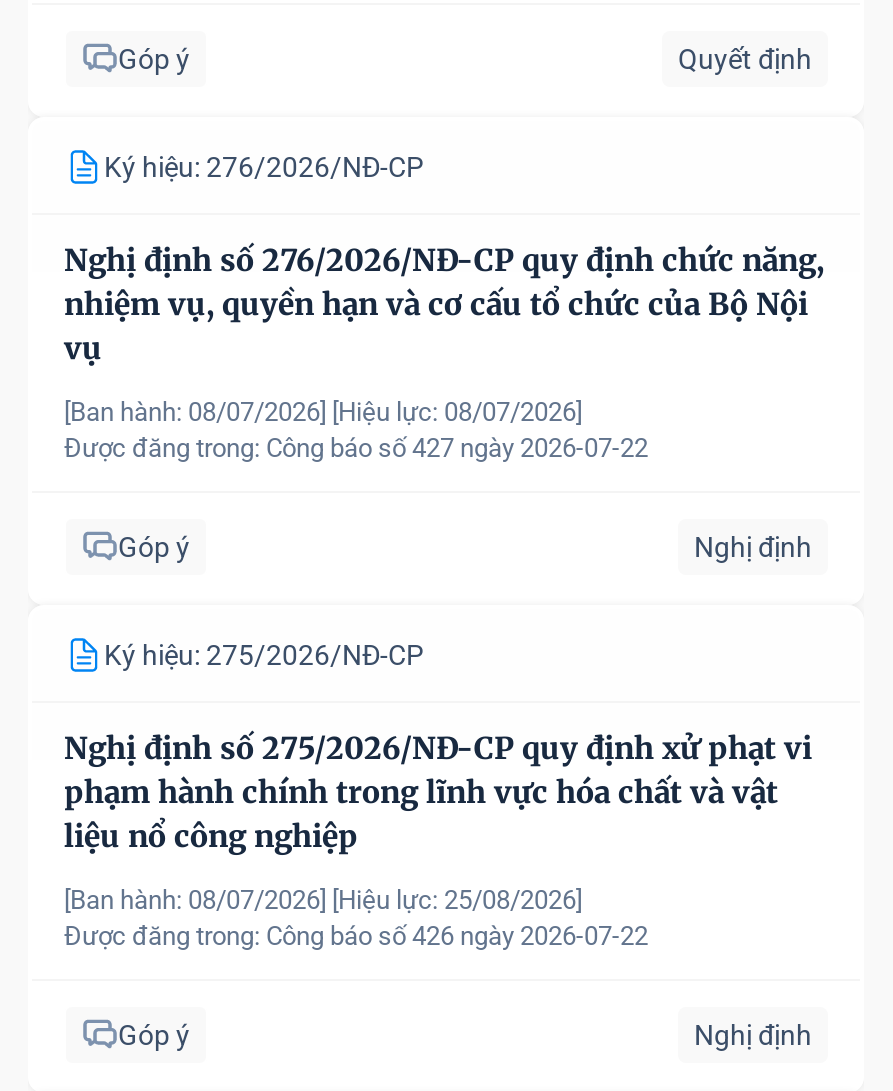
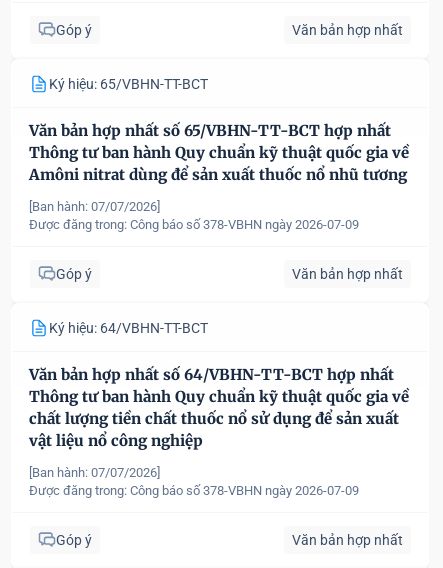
[678,44,812,76] Quyết định -> [292,22,403,38] Văn bản hợp nhất
[104,152,424,184] Ký hiệu: 276/2026/NĐ-CP -> [49,76,208,92] Ký hiệu: 65/VBHN-TT-BCT
[64,242,824,368] Nghị định số 276/2026/NĐ-CP quy định chức năng, | nhiệm vụ, quyền hạn và cơ cấu tổ chức của Bộ Nội | vụ -> [29,121,409,184] Văn bản hợp nhất số 65/VBHN-TT-BCT hợp nhất | Thông tư ban hành Quy chuẩn kỹ thuật quốc gia về | Amôni nitrat dùng để sản xuất thuốc nổ nhũ tương
[64,398,648,464] [Ban hành: 08/07/2026] [Hiệu lực: 08/07/2026] | Được đăng trong: Công báo số 427 ngày 2026-07-22 -> [29,199,359,232] [Ban hành: 07/07/2026] | Được đăng trong: Công báo số 378-VBHN ngày 2026-07-09
[694,532,812,564] Nghị định -> [292,266,403,282] Văn bản hợp nhất
[104,640,424,672] Ký hiệu: 275/2026/NĐ-CP -> [49,320,208,336] Ký hiệu: 64/VBHN-TT-BCT
[64,730,812,856] Nghị định số 275/2026/NĐ-CP quy định xử phạt vi | phạm hành chính trong lĩnh vực hóa chất và vật | liệu nổ công nghiệp -> [29,365,409,450] Văn bản hợp nhất số 64/VBHN-TT-BCT hợp nhất | Thông tư ban hành Quy chuẩn kỹ thuật quốc gia về | chất lượng tiền chất thuốc nổ sử dụng để sản xuất | vật liệu nổ công nghiệp
[64,886,648,952] [Ban hành: 08/07/2026] [Hiệu lực: 25/08/2026] | Được đăng trong: Công báo số 426 ngày 2026-07-22 -> [29,465,359,498] [Ban hành: 07/07/2026] | Được đăng trong: Công báo số 378-VBHN ngày 2026-07-09
[694,1020,812,1052] Nghị định -> [292,532,403,548] Văn bản hợp nhất

